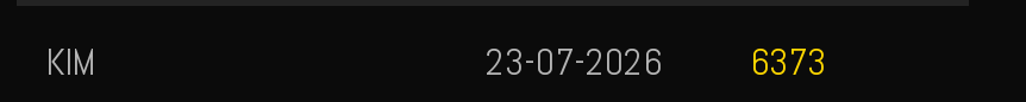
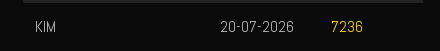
[486,38,662,86] 23-07-2026 -> [220,17,294,37] 20-07-2026
[750,40,826,87] 6373 -> [331,17,363,37] 7236

